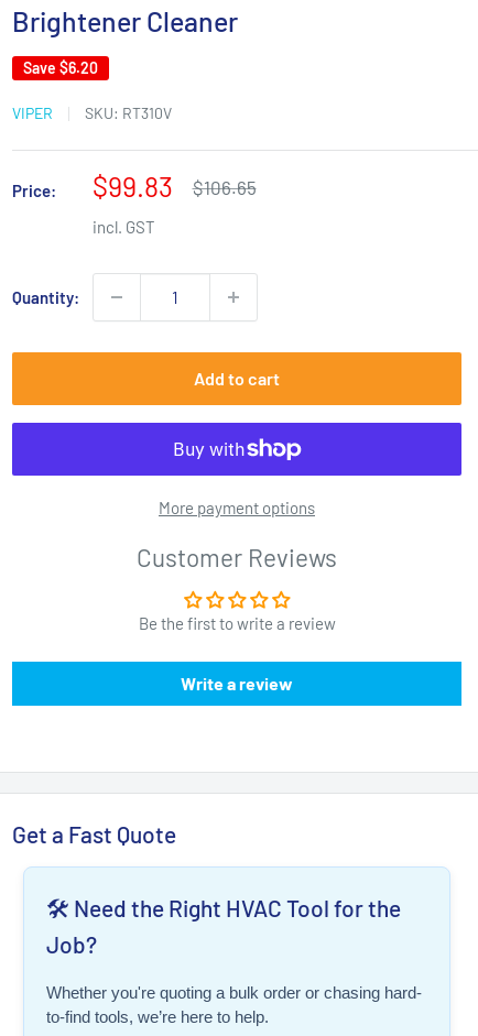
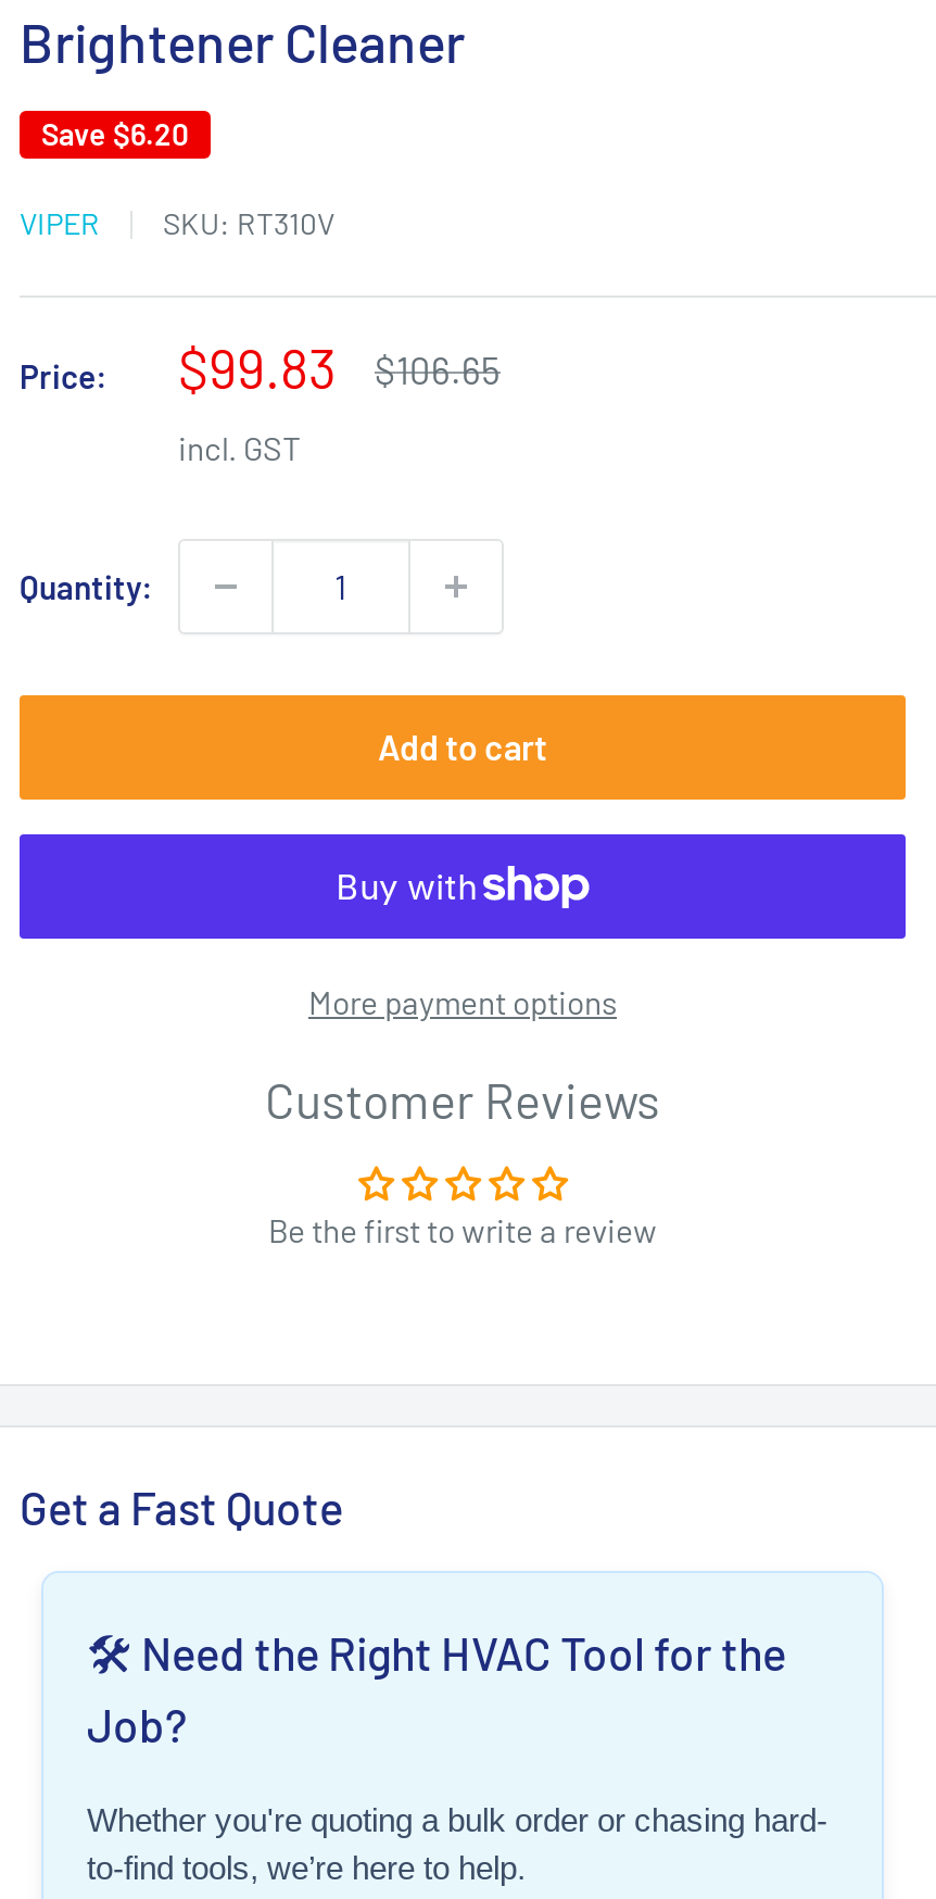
[181,672,293,693] Write a review -> none

